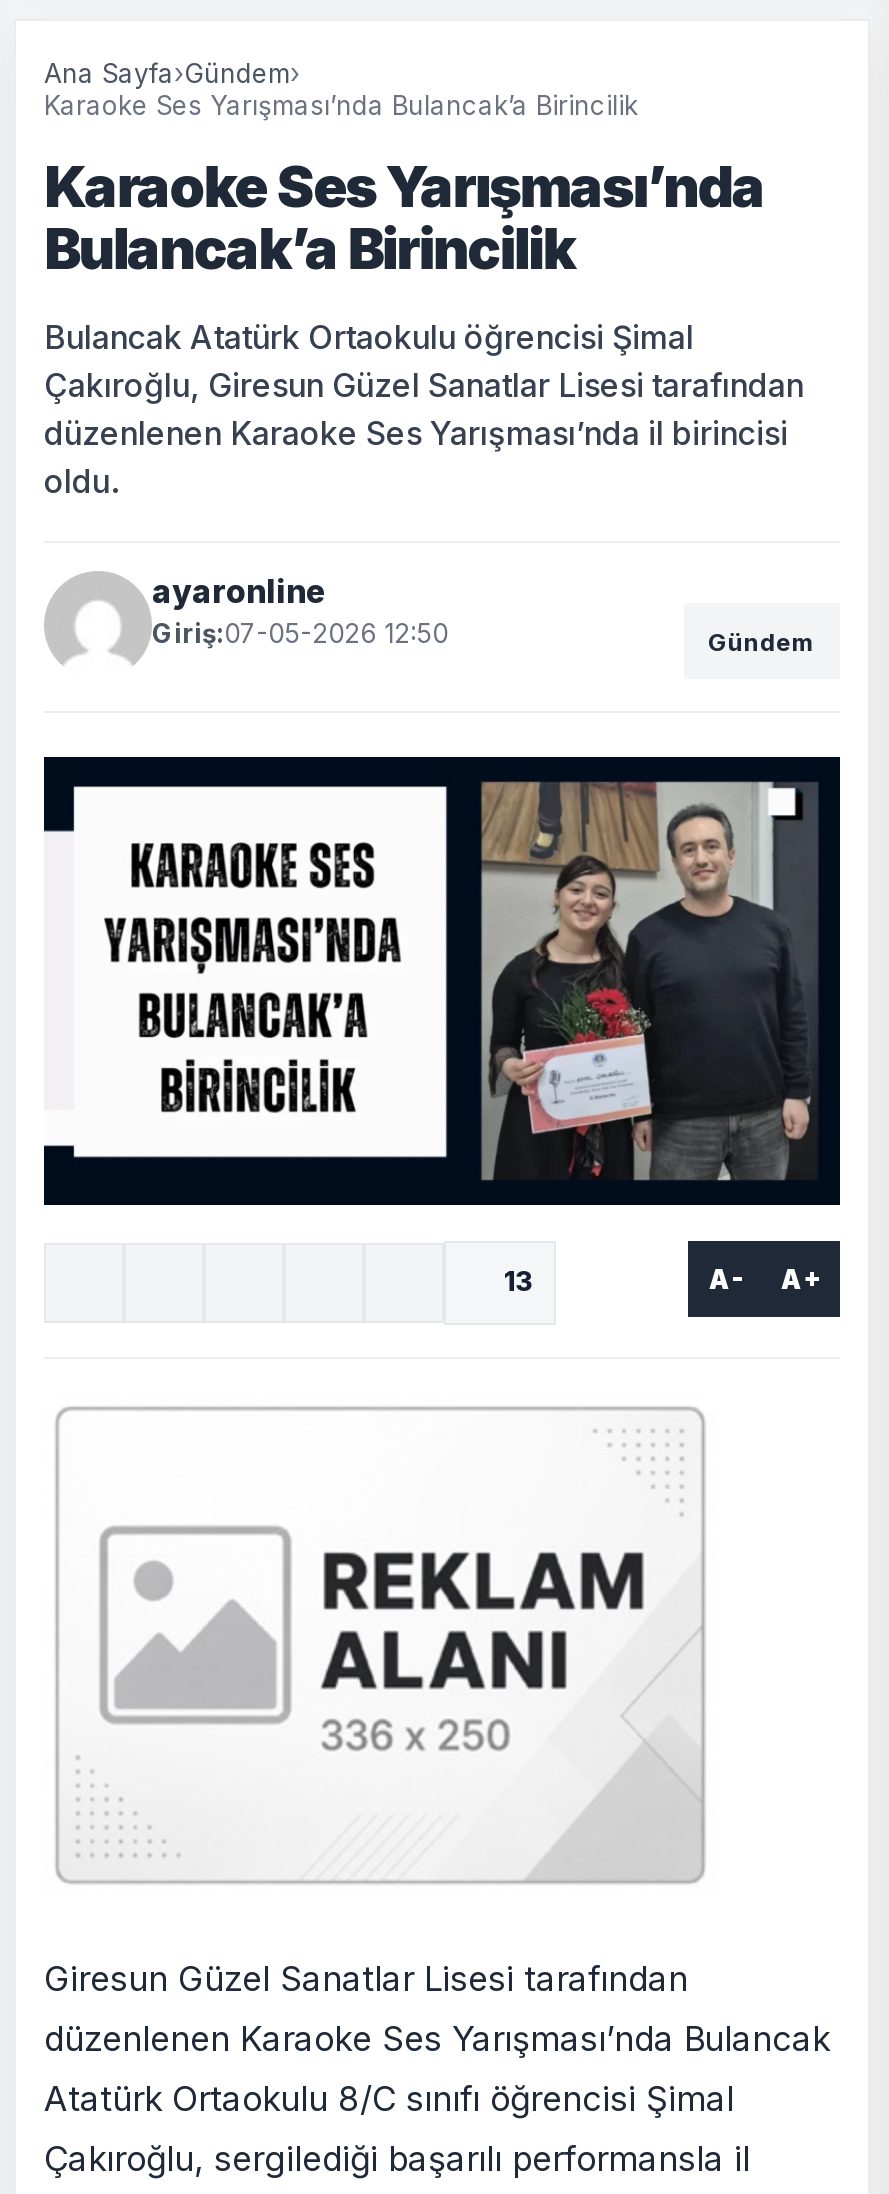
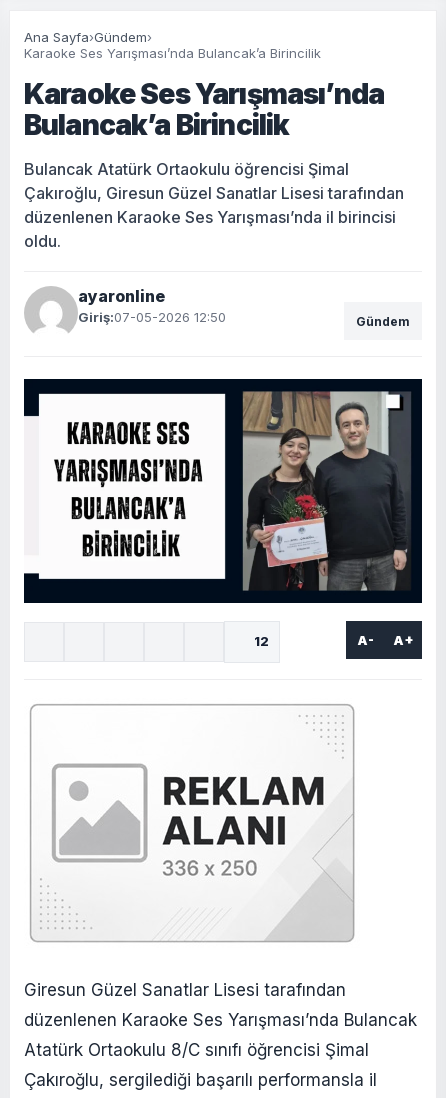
[504,1266,534,1298] 13 -> [254,633,269,649] 12

